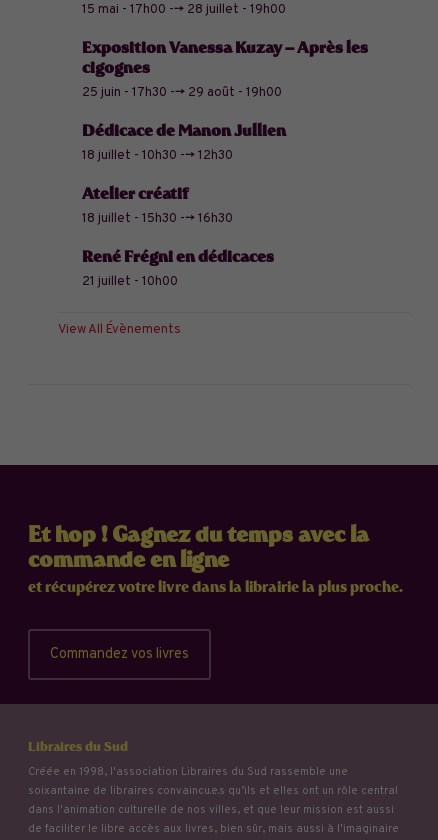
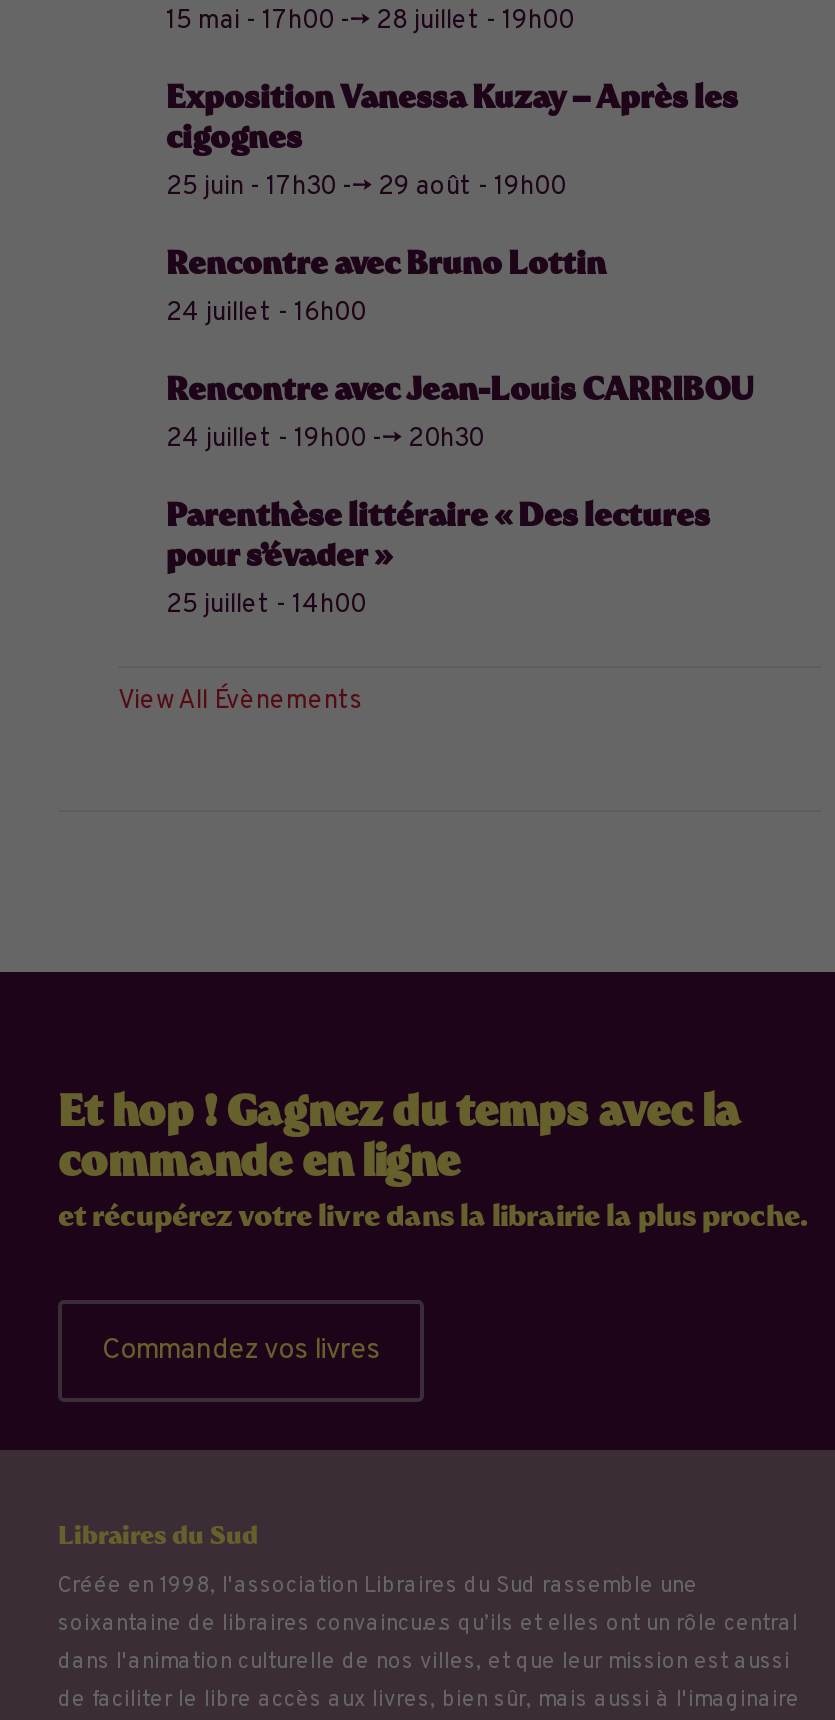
[82,121,286,164] Dédicace de Manon Jullien | 18 juillet - 10h30 --> 12h30 -> [166,243,606,329] Rencontre avec Bruno Lottin | 24 juillet - 16h00
[82,184,233,227] Atelier créatif | 18 juillet - 15h30 --> 16h30 -> [166,369,754,455] Rencontre avec Jean-Louis CARRIBOU | 24 juillet - 19h00 --> 20h30
[82,247,274,290] René Frégni en dédicaces | 21 juillet - 10h00 -> [166,495,710,621] Parenthèse littéraire « Des lectures | pour s’évader » | 25 juillet - 14h00

